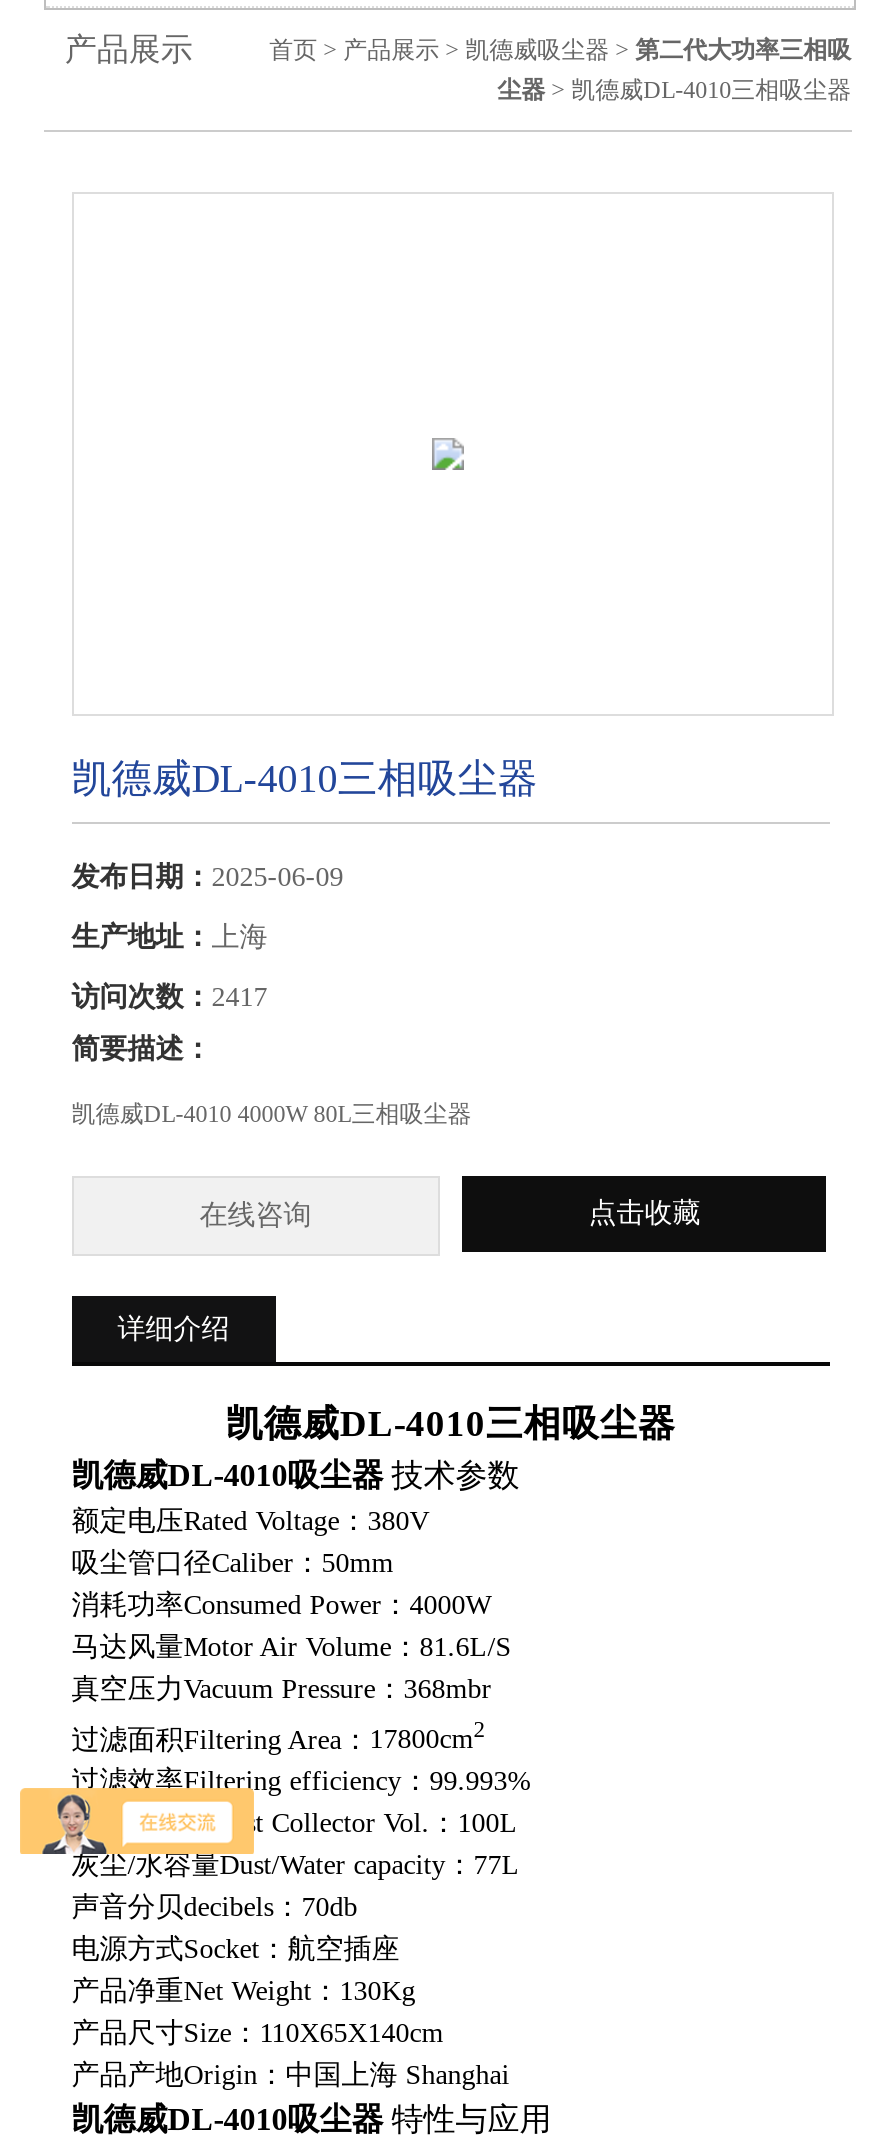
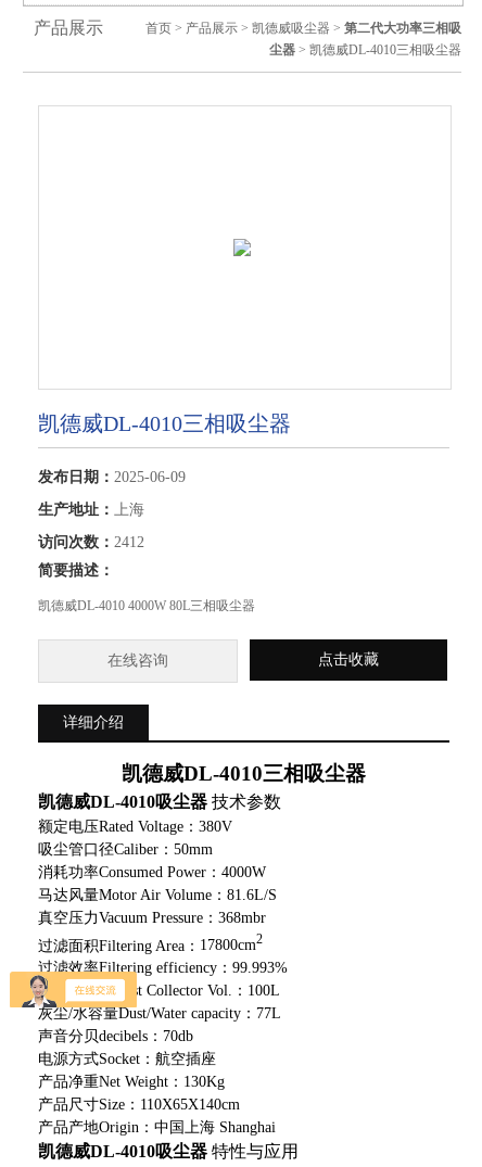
[71,982,267,1012] 访问次数：2417 -> [38,534,144,550] 访问次数：2412

